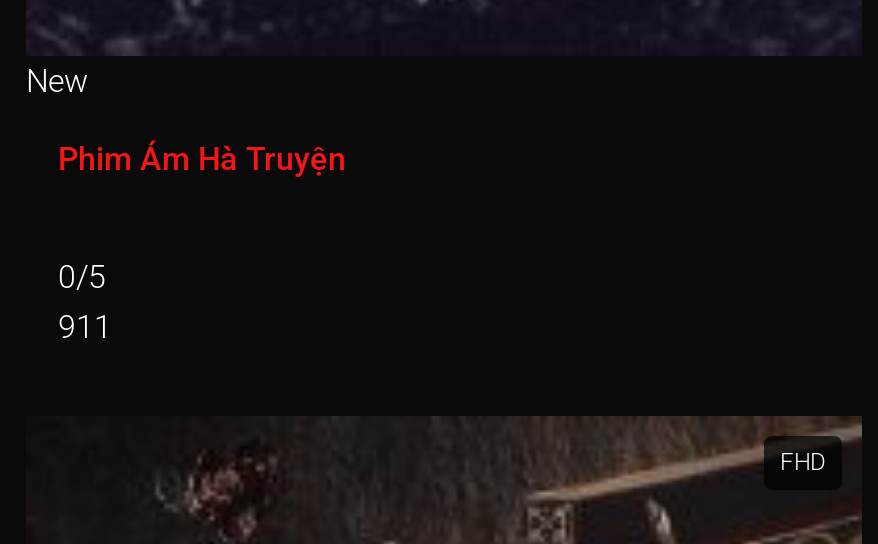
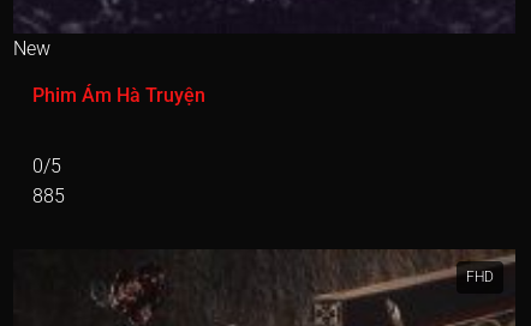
[58,309,112,347] 911 -> [32,185,65,208] 885

